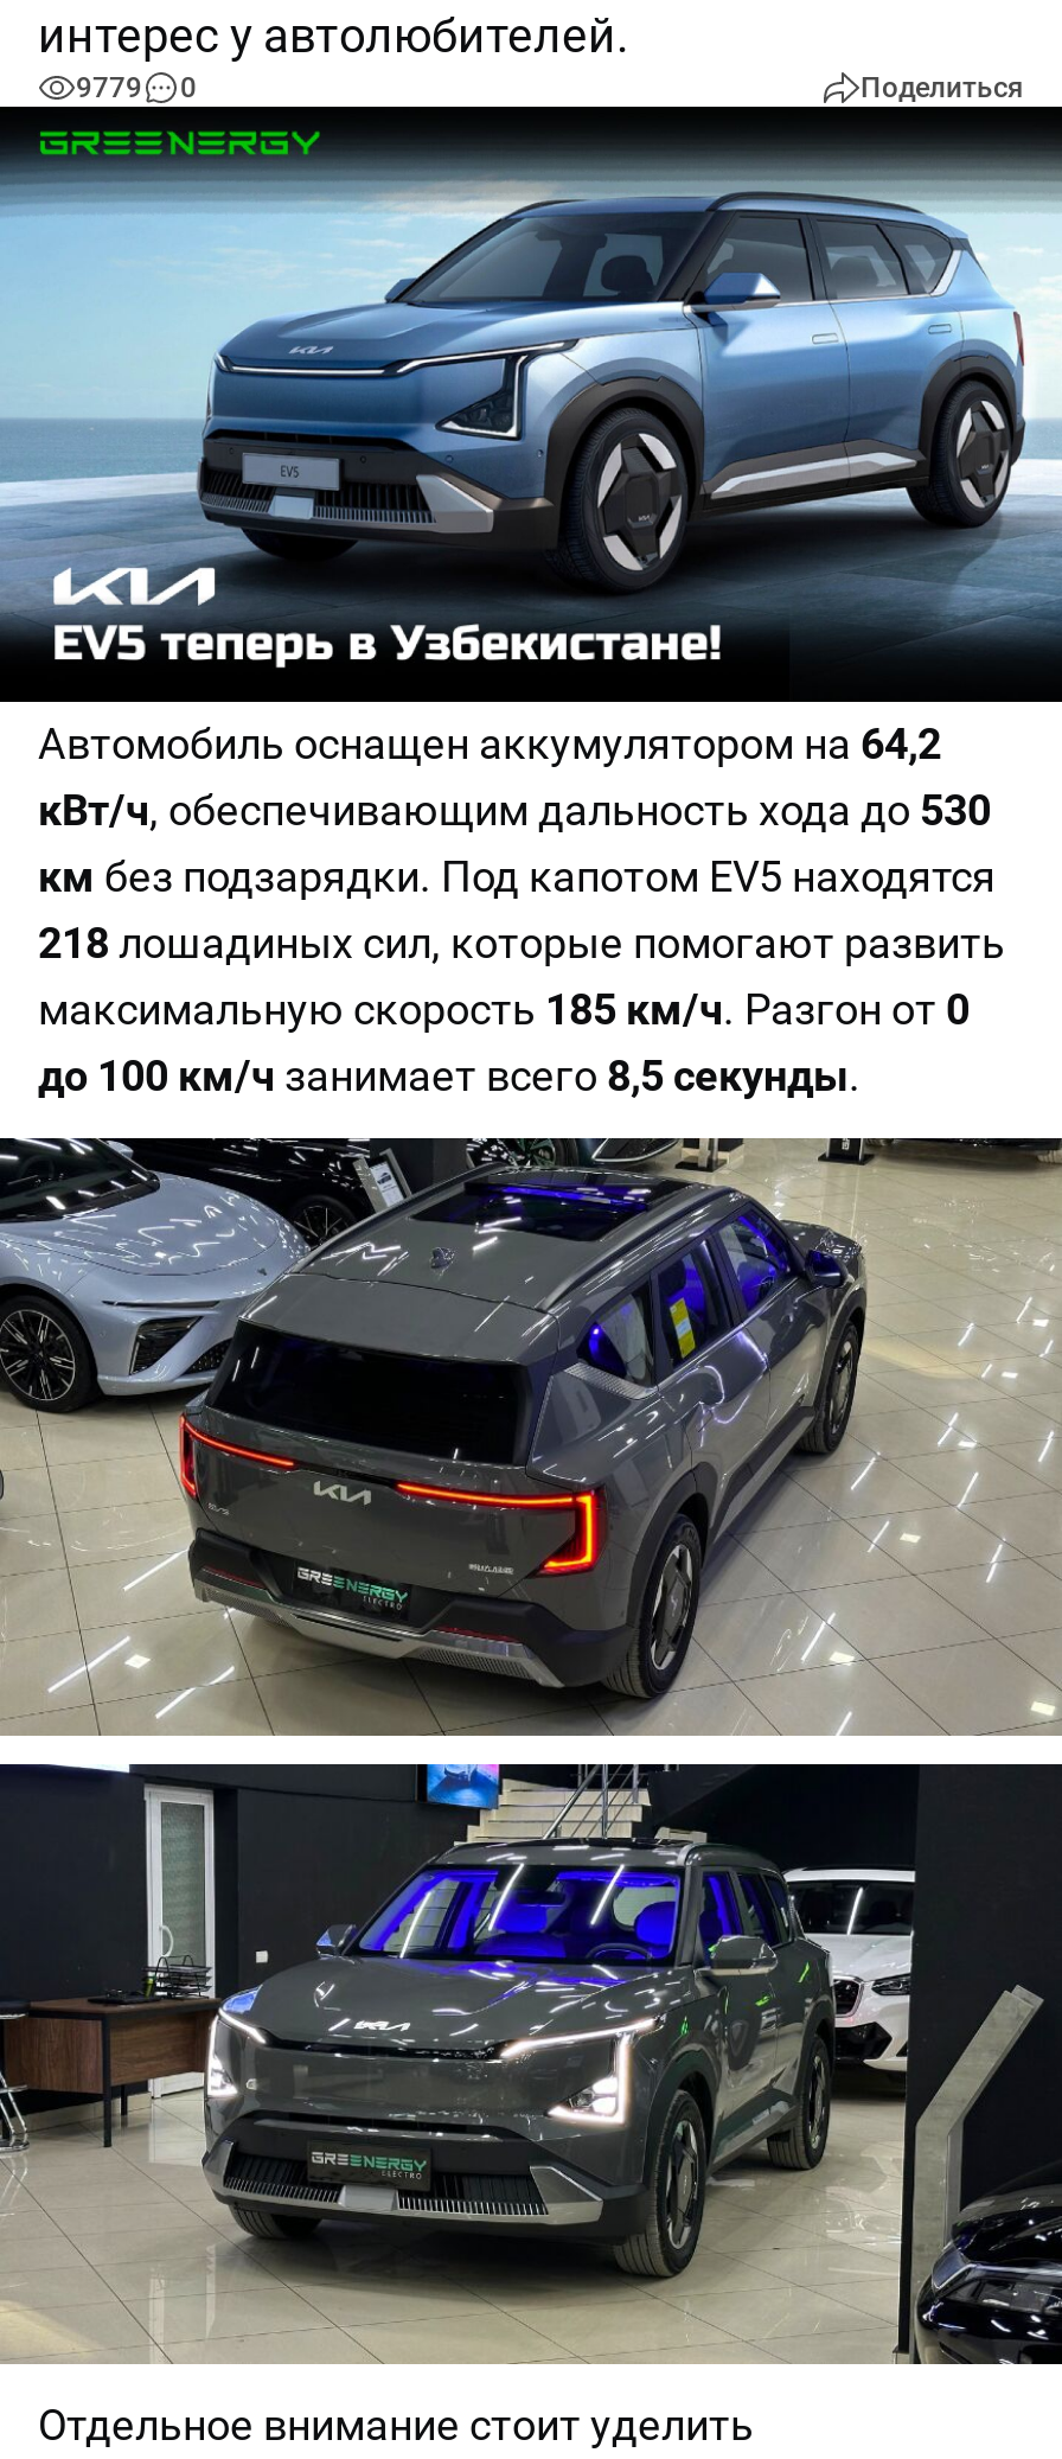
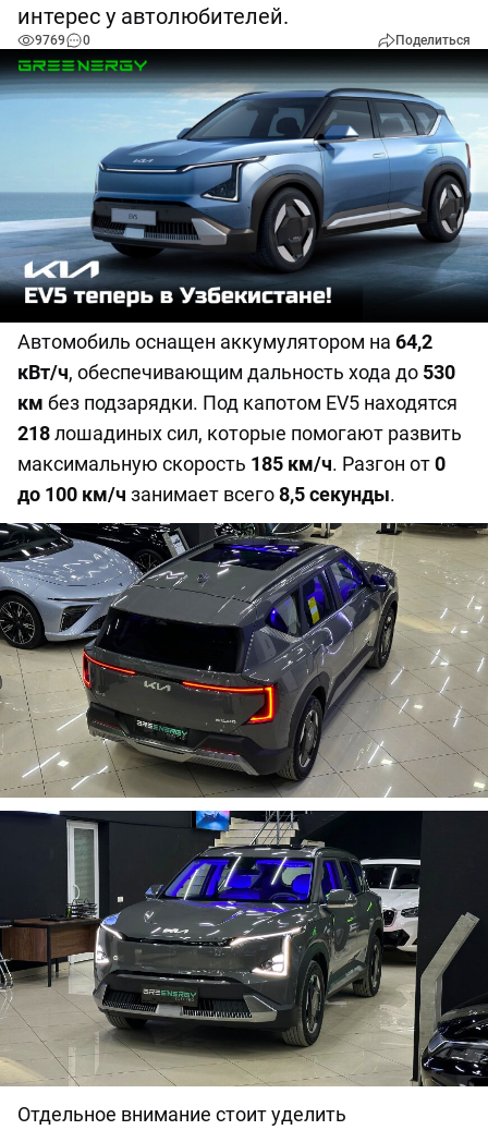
[76,71,197,104] 9779 0 -> [35,33,90,48] 9769 0

